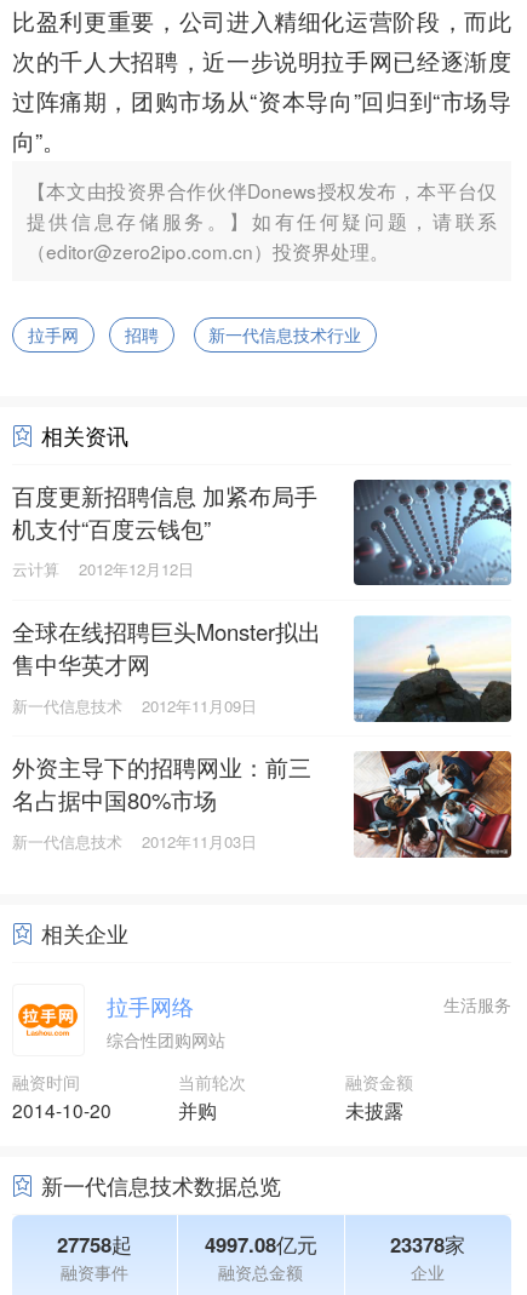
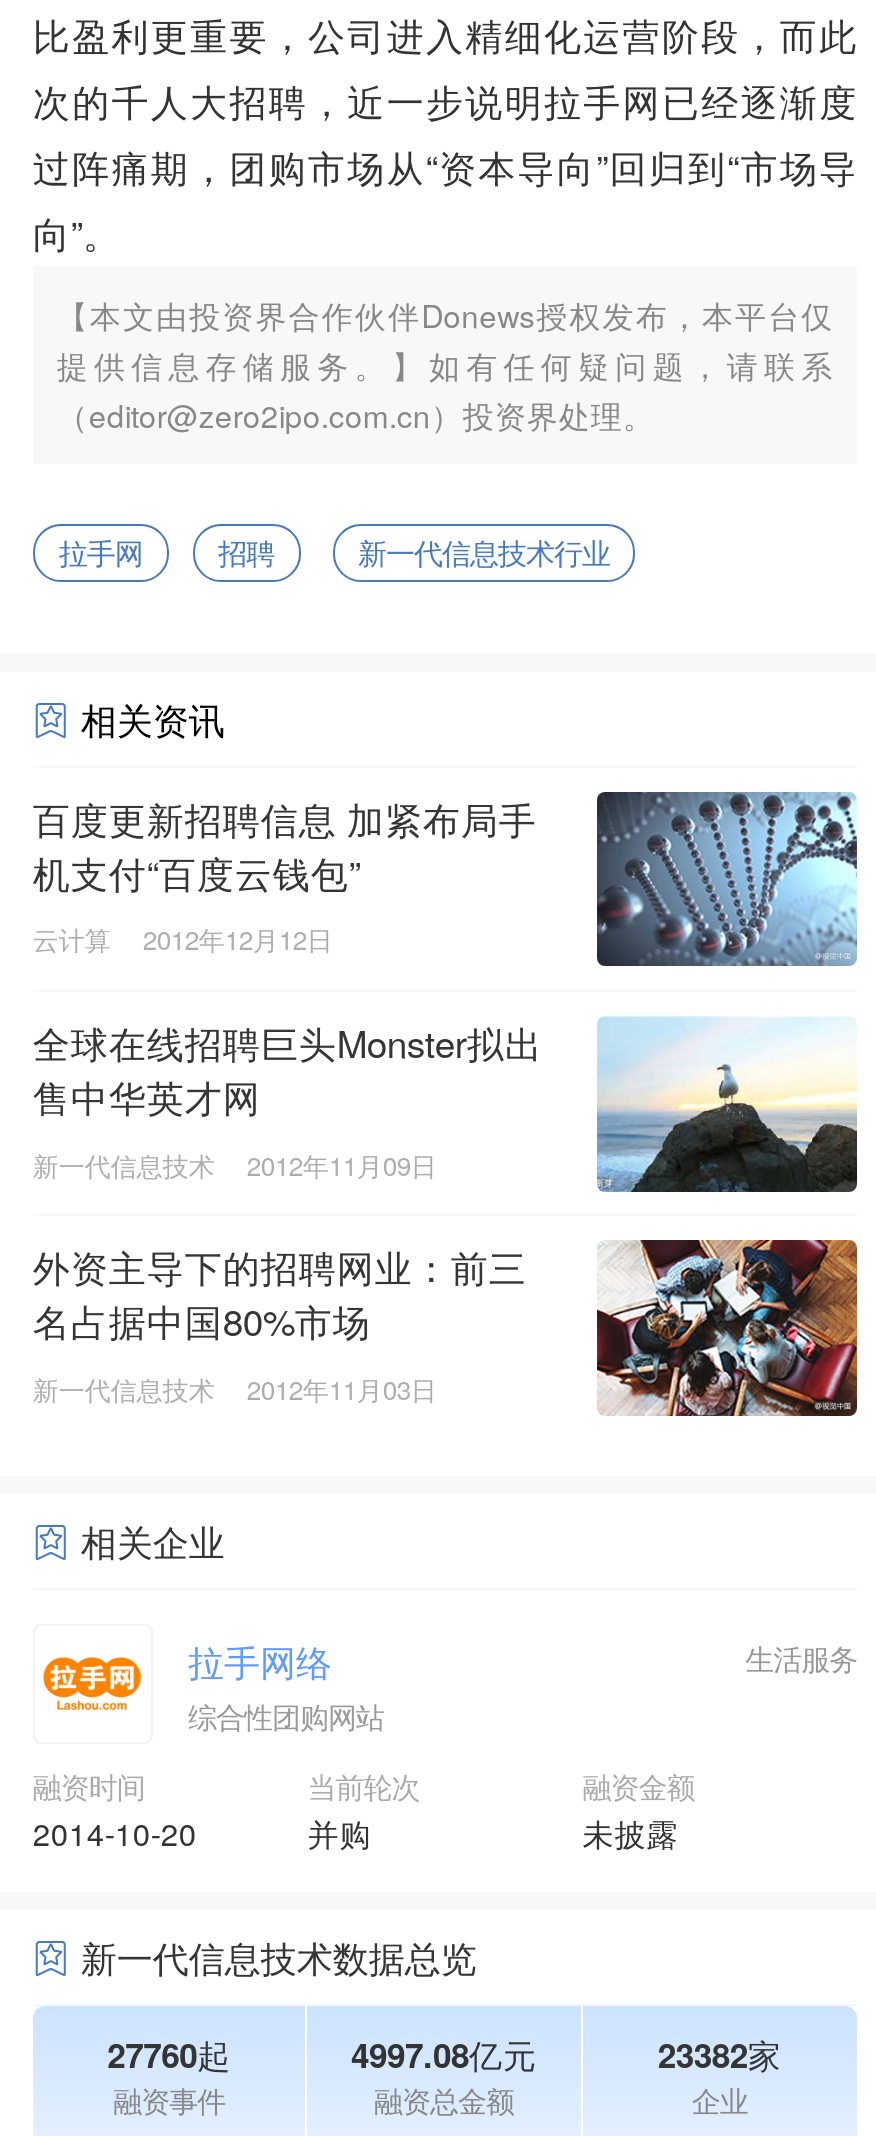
[57,1229,132,1258] 27758起 -> [107,2030,231,2078] 27760起
[391,1229,466,1258] 23378家 -> [658,2030,782,2078] 23382家

